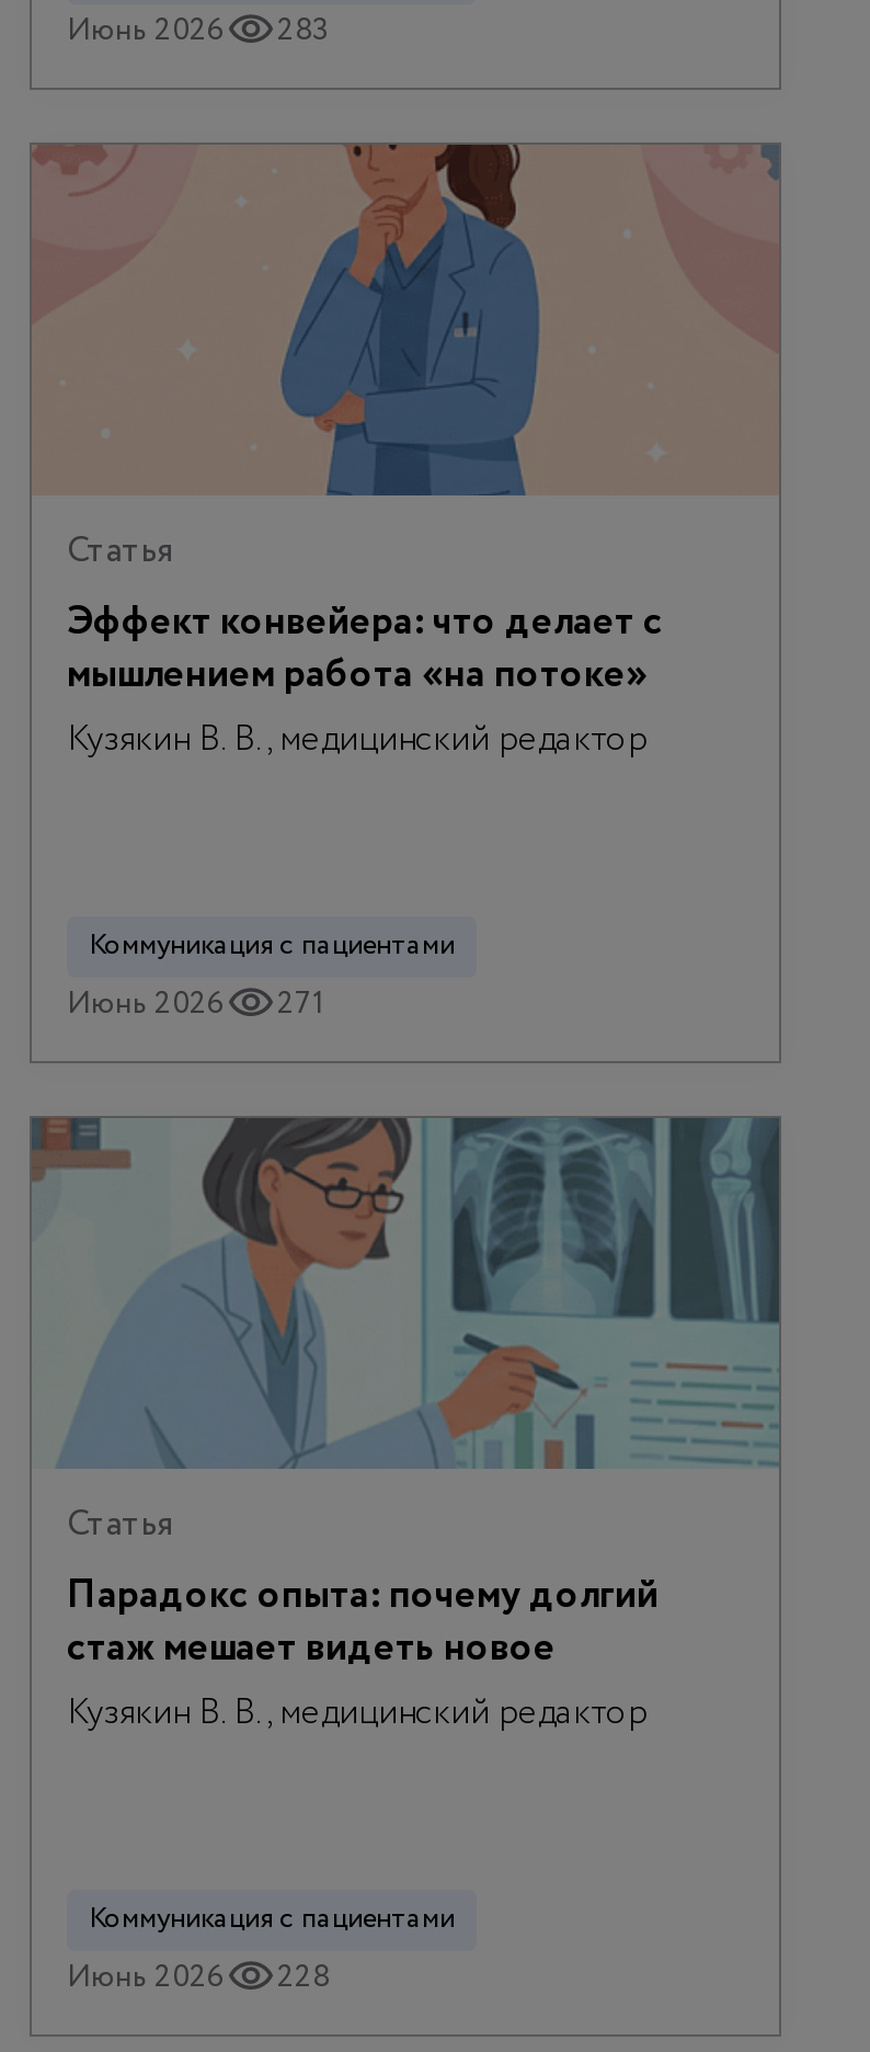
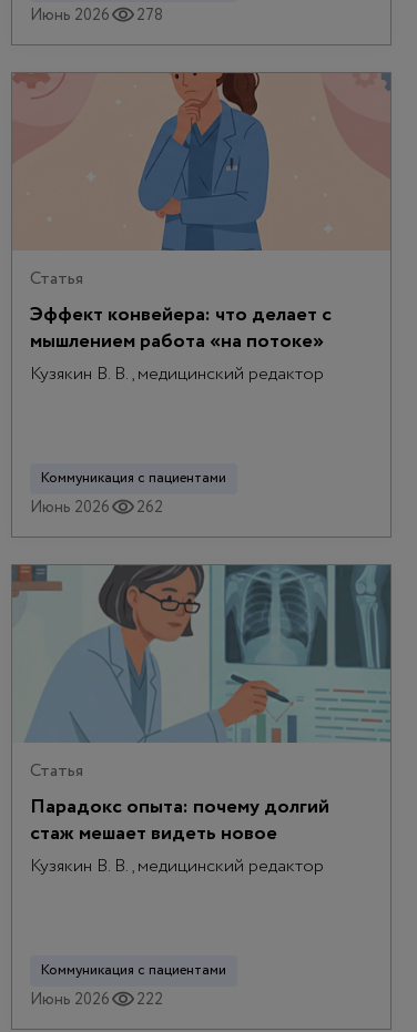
[67,9,328,53] Июнь 2026 283 -> [30,4,163,27] Июнь 2026 278
[67,982,325,1026] Июнь 2026 271 -> [30,497,163,519] Июнь 2026 262
[67,1956,330,1999] Июнь 2026 228 -> [30,989,163,1011] Июнь 2026 222

